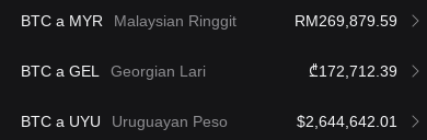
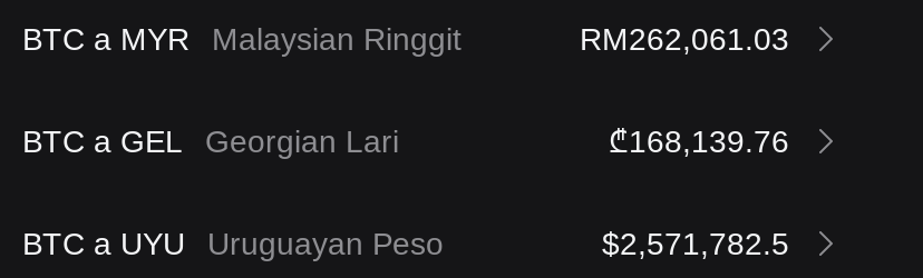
[295,12,397,29] RM269,879.59 -> [580,21,789,56] RM262,061.03
[309,62,397,80] ₾172,712.39 -> [609,123,789,159] ₾168,139.76
[297,112,397,130] $2,644,642.01 -> [602,225,789,261] $2,571,782.5

